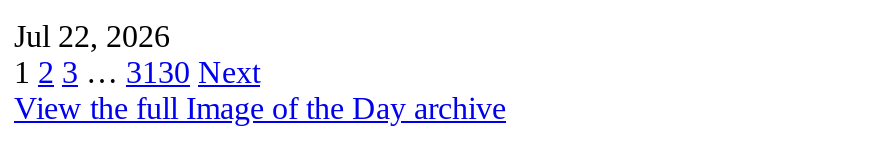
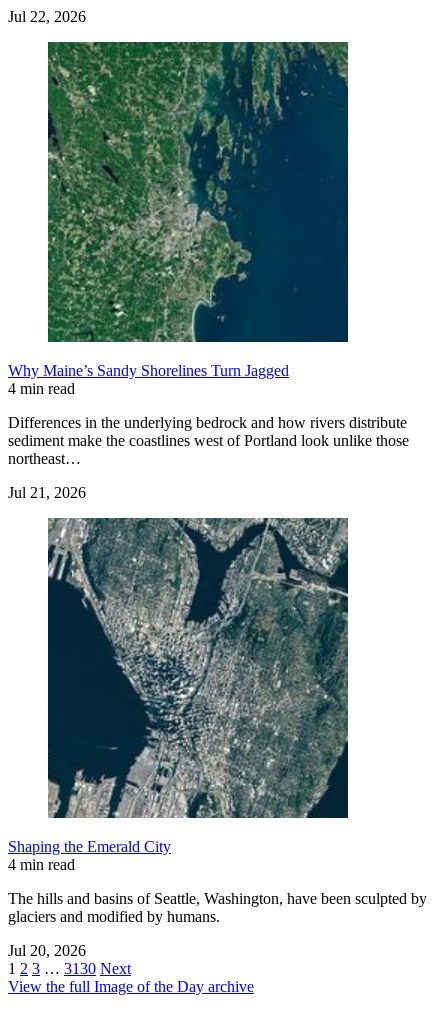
none -> [8,41,409,501] [image] | Why Maine’s Sandy Shorelines Turn Jagged | 4 min read | Differences in the underlying bedrock and how rivers distribute | sediment make the coastlines west of Portland look unlike those | northeast… | Jul 21, 2026
none -> [8,517,427,959] [image] | Shaping the Emerald City | 4 min read | The hills and basins of Seattle, Washington, have been sculpted by | glaciers and modified by humans. | Jul 20, 2026

